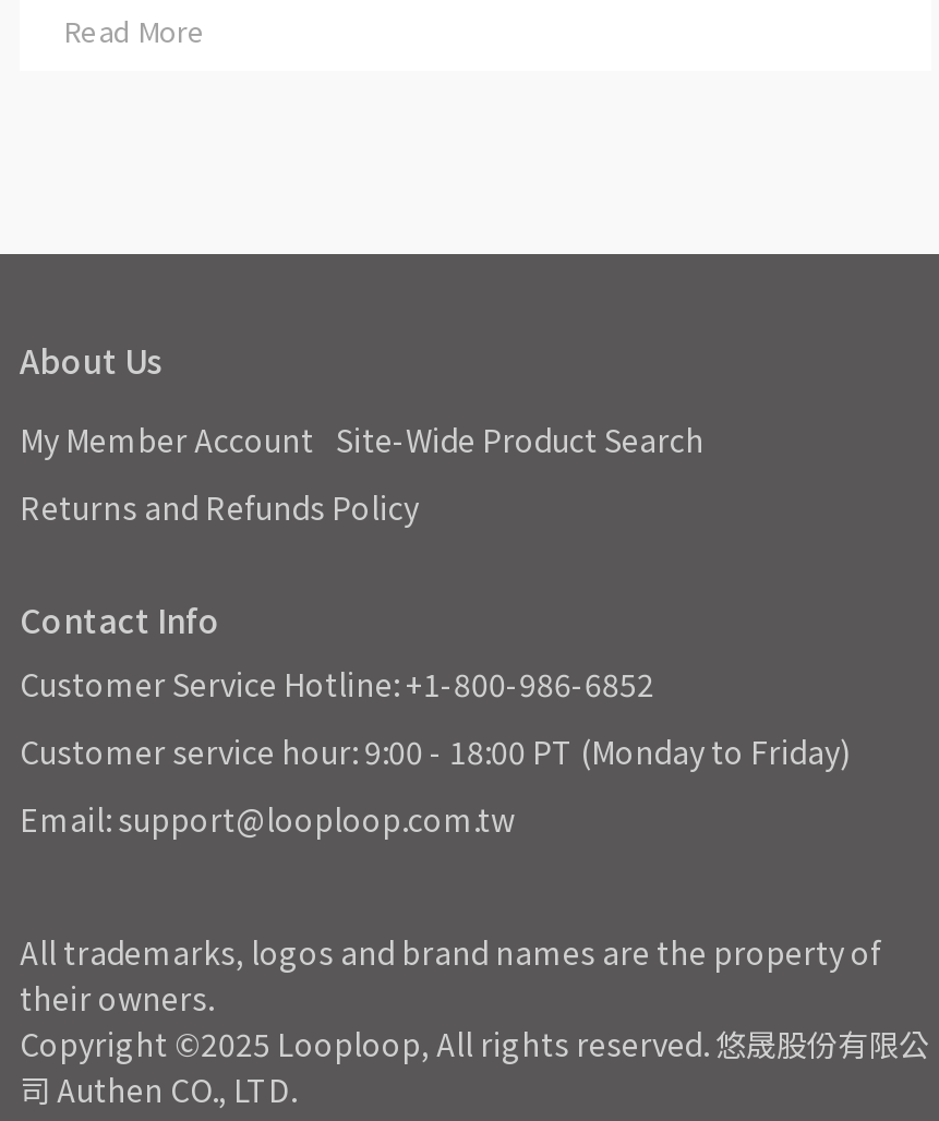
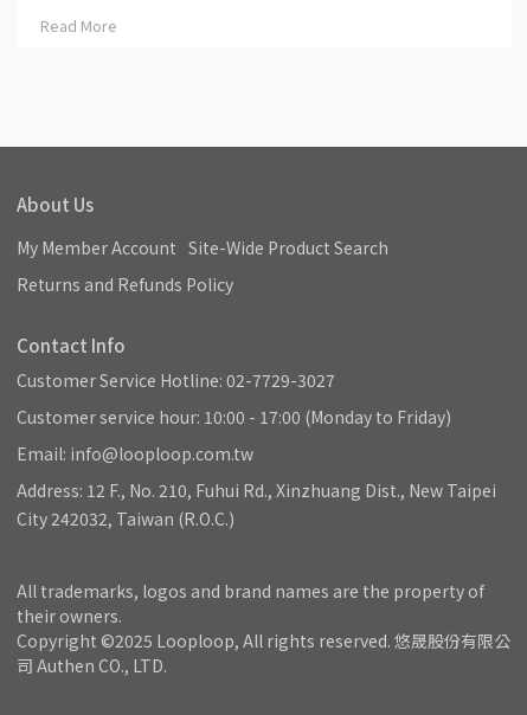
[20,662,851,841] Customer Service Hotline: +1-800-986-6852 | Customer service hour: 9:00 - 18:00 PT (Monday to Friday) | Email: support@looploop.com.tw -> [17,368,496,530] Customer Service Hotline: 02-7729-3027 | Customer service hour: 10:00 - 17:00 (Monday to Friday) | Email: info@looploop.com.tw | Address: 12 F., No. 210, Fuhui Rd., Xinzhuang Dist., New Taipei | City 242032, Taiwan (R.O.C.)

